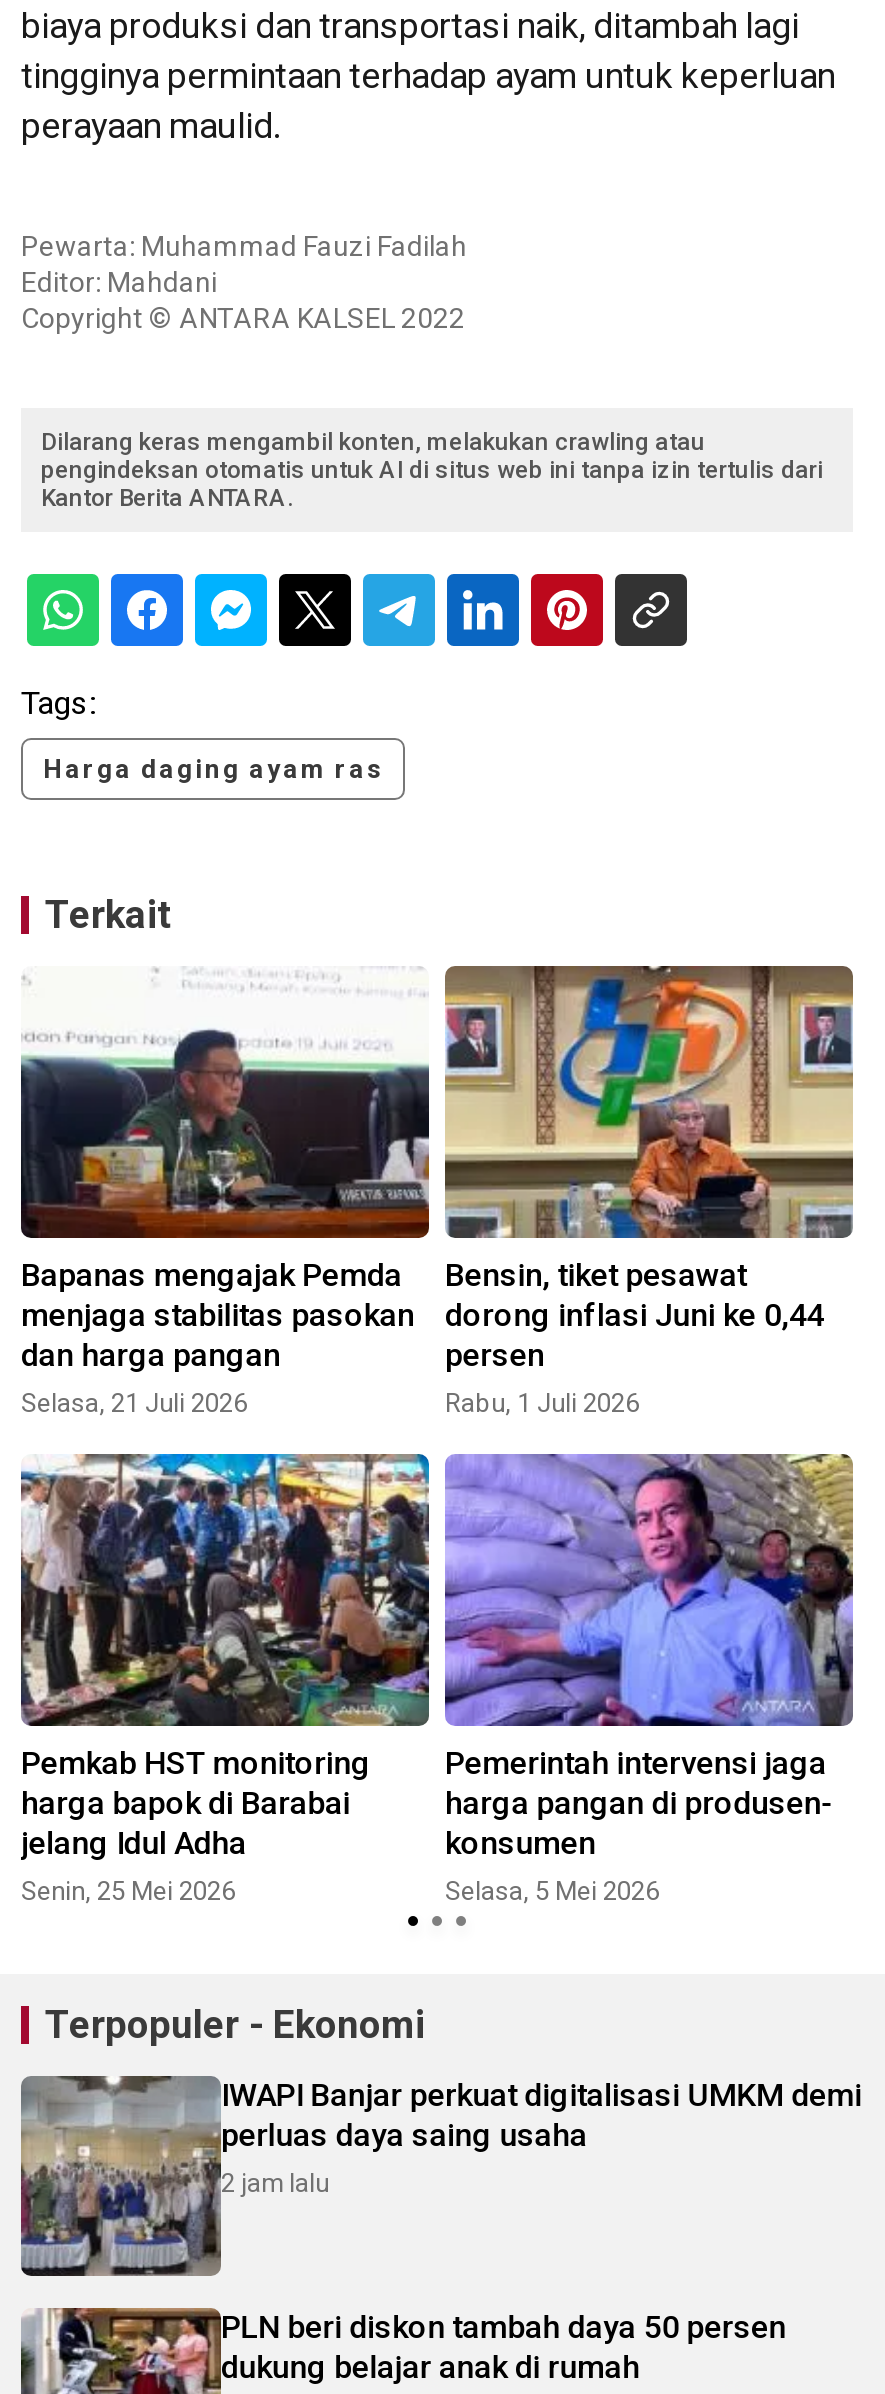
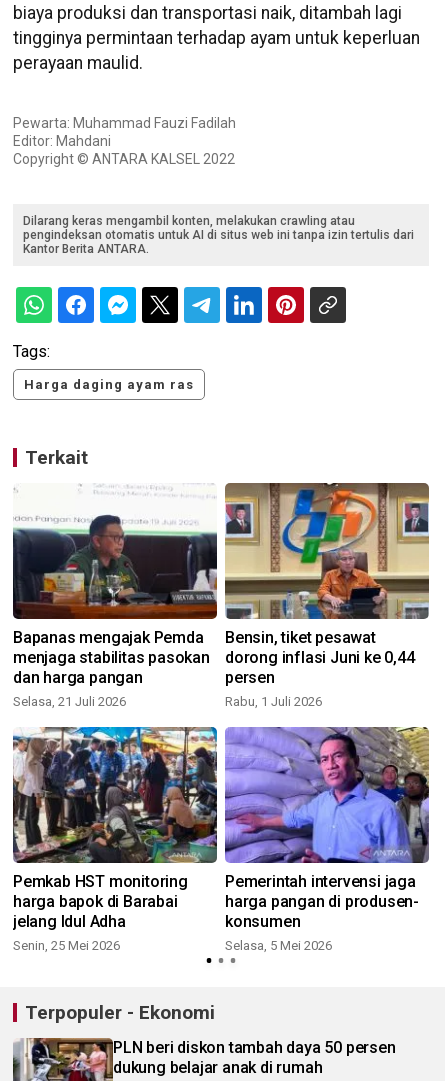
[21,2074,862,2278] [image] | IWAPI Banjar perkuat digitalisasi UMKM demi | perluas daya saing usaha | 2 jam lalu -> none

